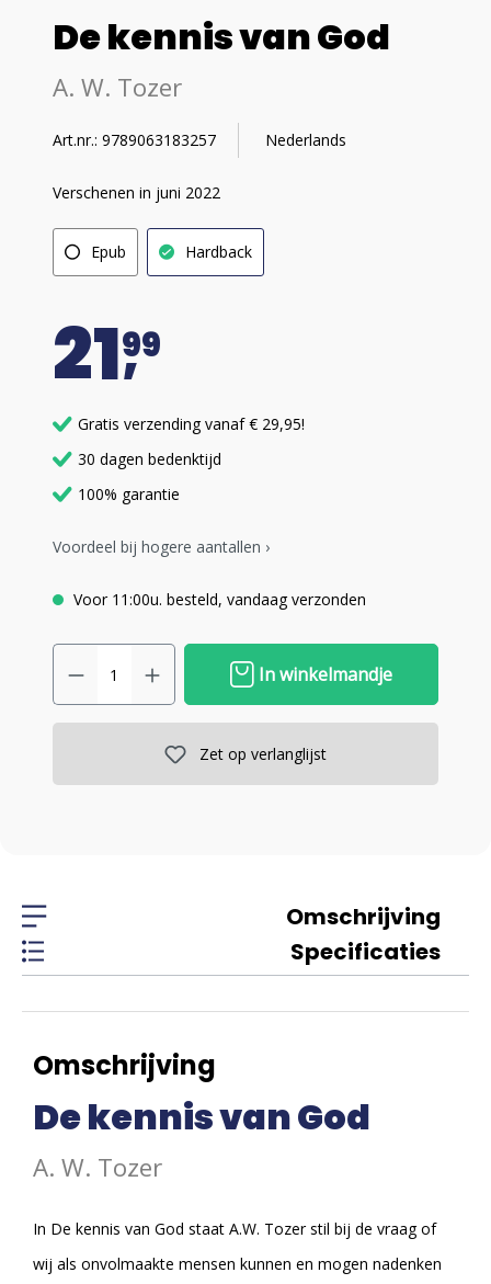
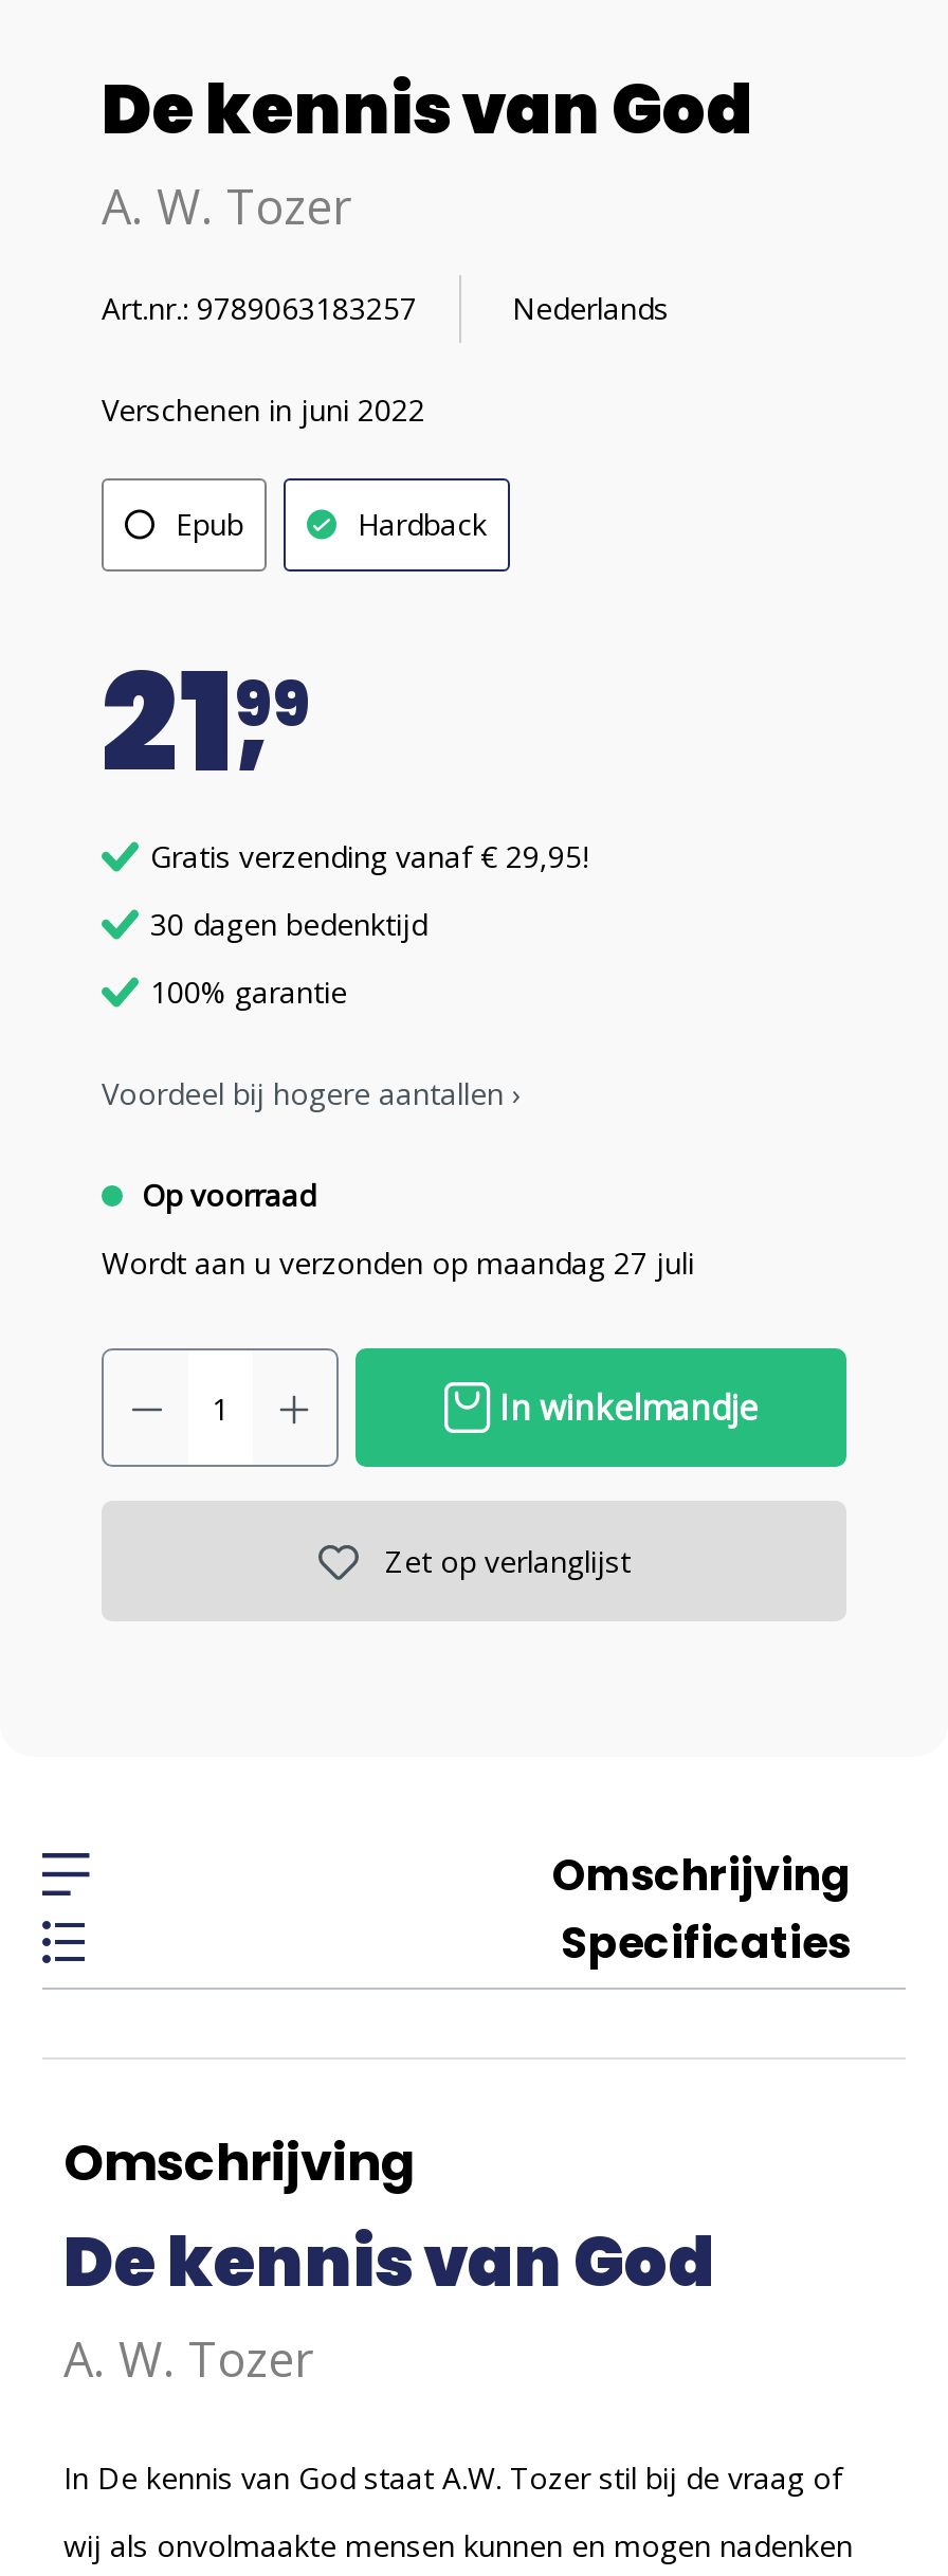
[69,589,366,610] Voor 11:00u. besteld, vandaag verzonden -> [102,1175,694,1283] Op voorraad | Wordt aan u verzonden op maandag 27 juli

